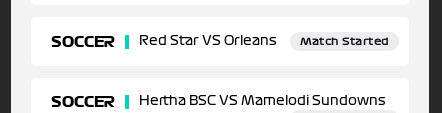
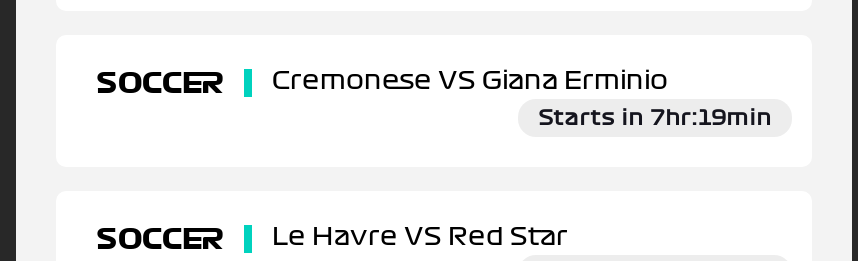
[139,35,389,47] Red Star VS Orleans | Match Started -> [272,69,772,129] Cremonese VS Giana Erminio | Starts in 7hr:19min
[139,95,386,107] Hertha BSC VS Mamelodi Sundowns -> [272,225,568,249] Le Havre VS Red Star

